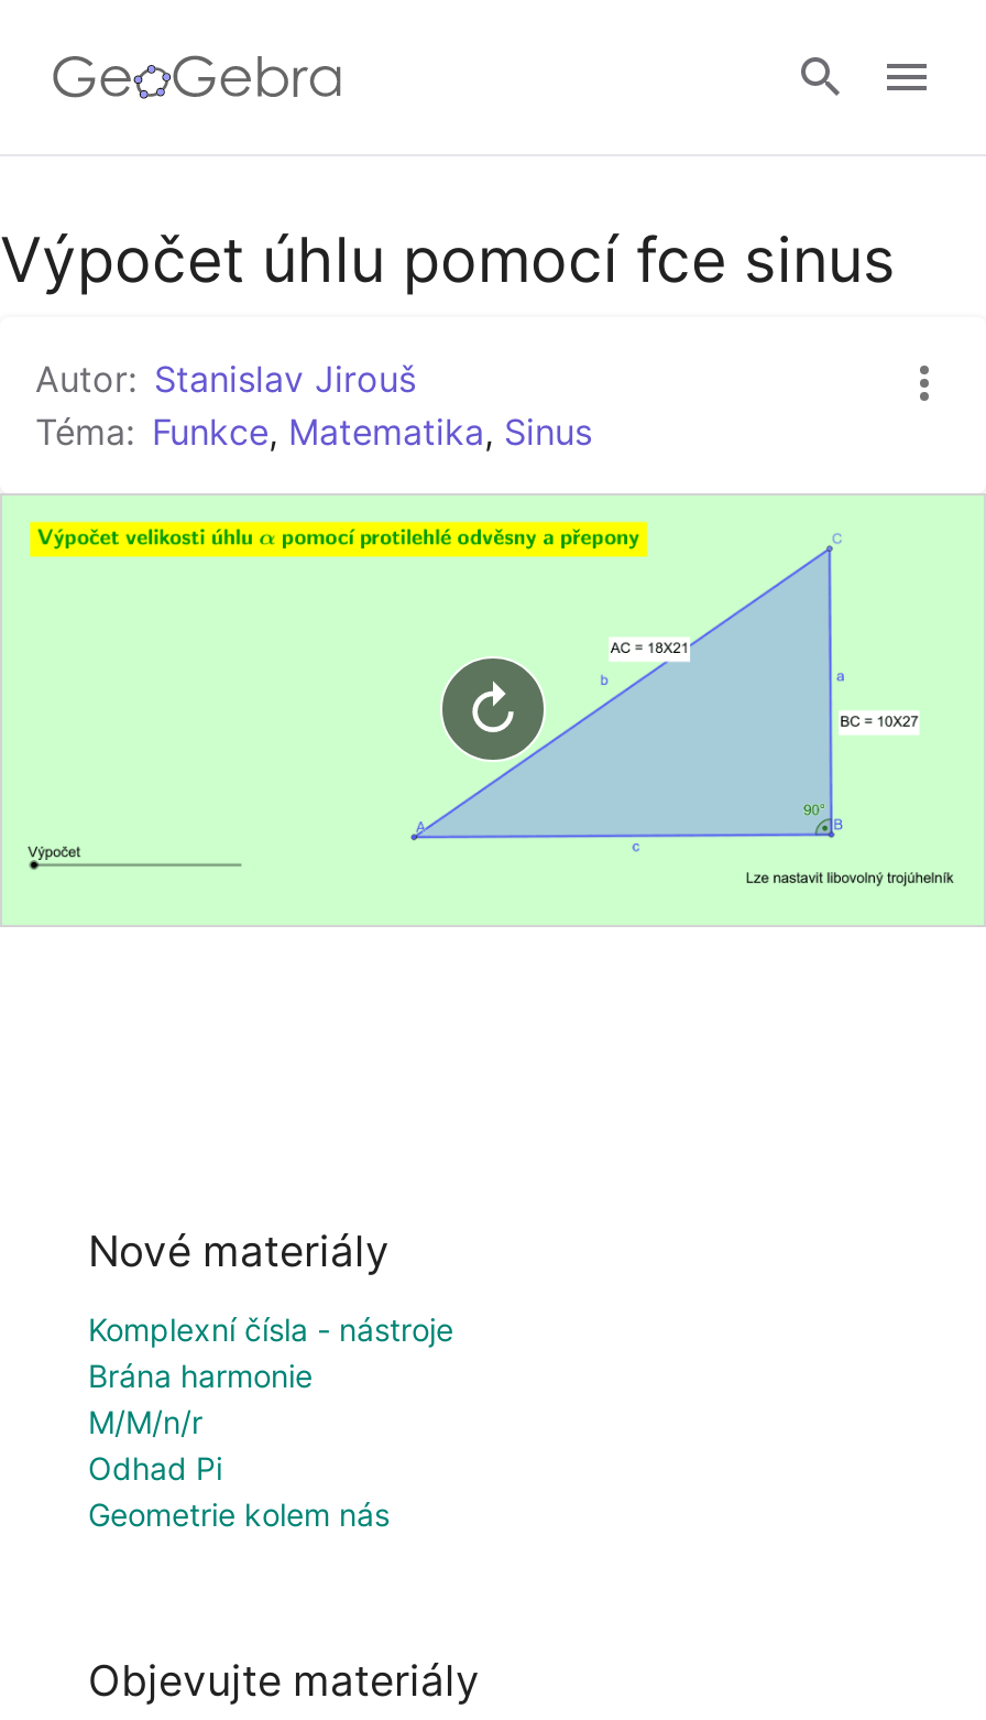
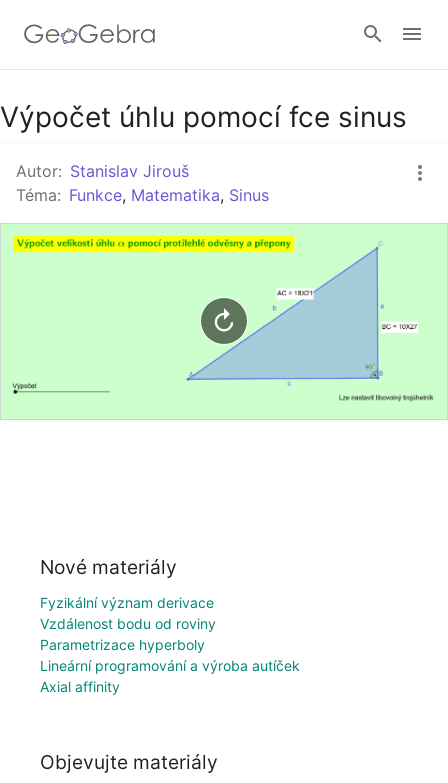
[88,1310,453,1532] Komplexní čísla - nástroje | Brána harmonie | M/M/n/r | Odhad Pi | Geometrie kolem nás -> [40,594,300,695] Fyzikální význam derivace | Vzdálenost bodu od roviny | Parametrizace hyperboly | Lineární programování a výroba autíček | Axial affinity

